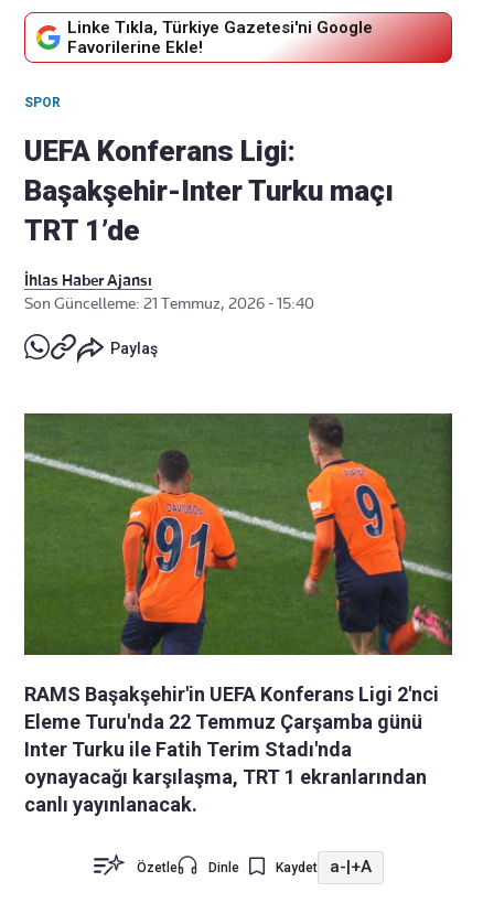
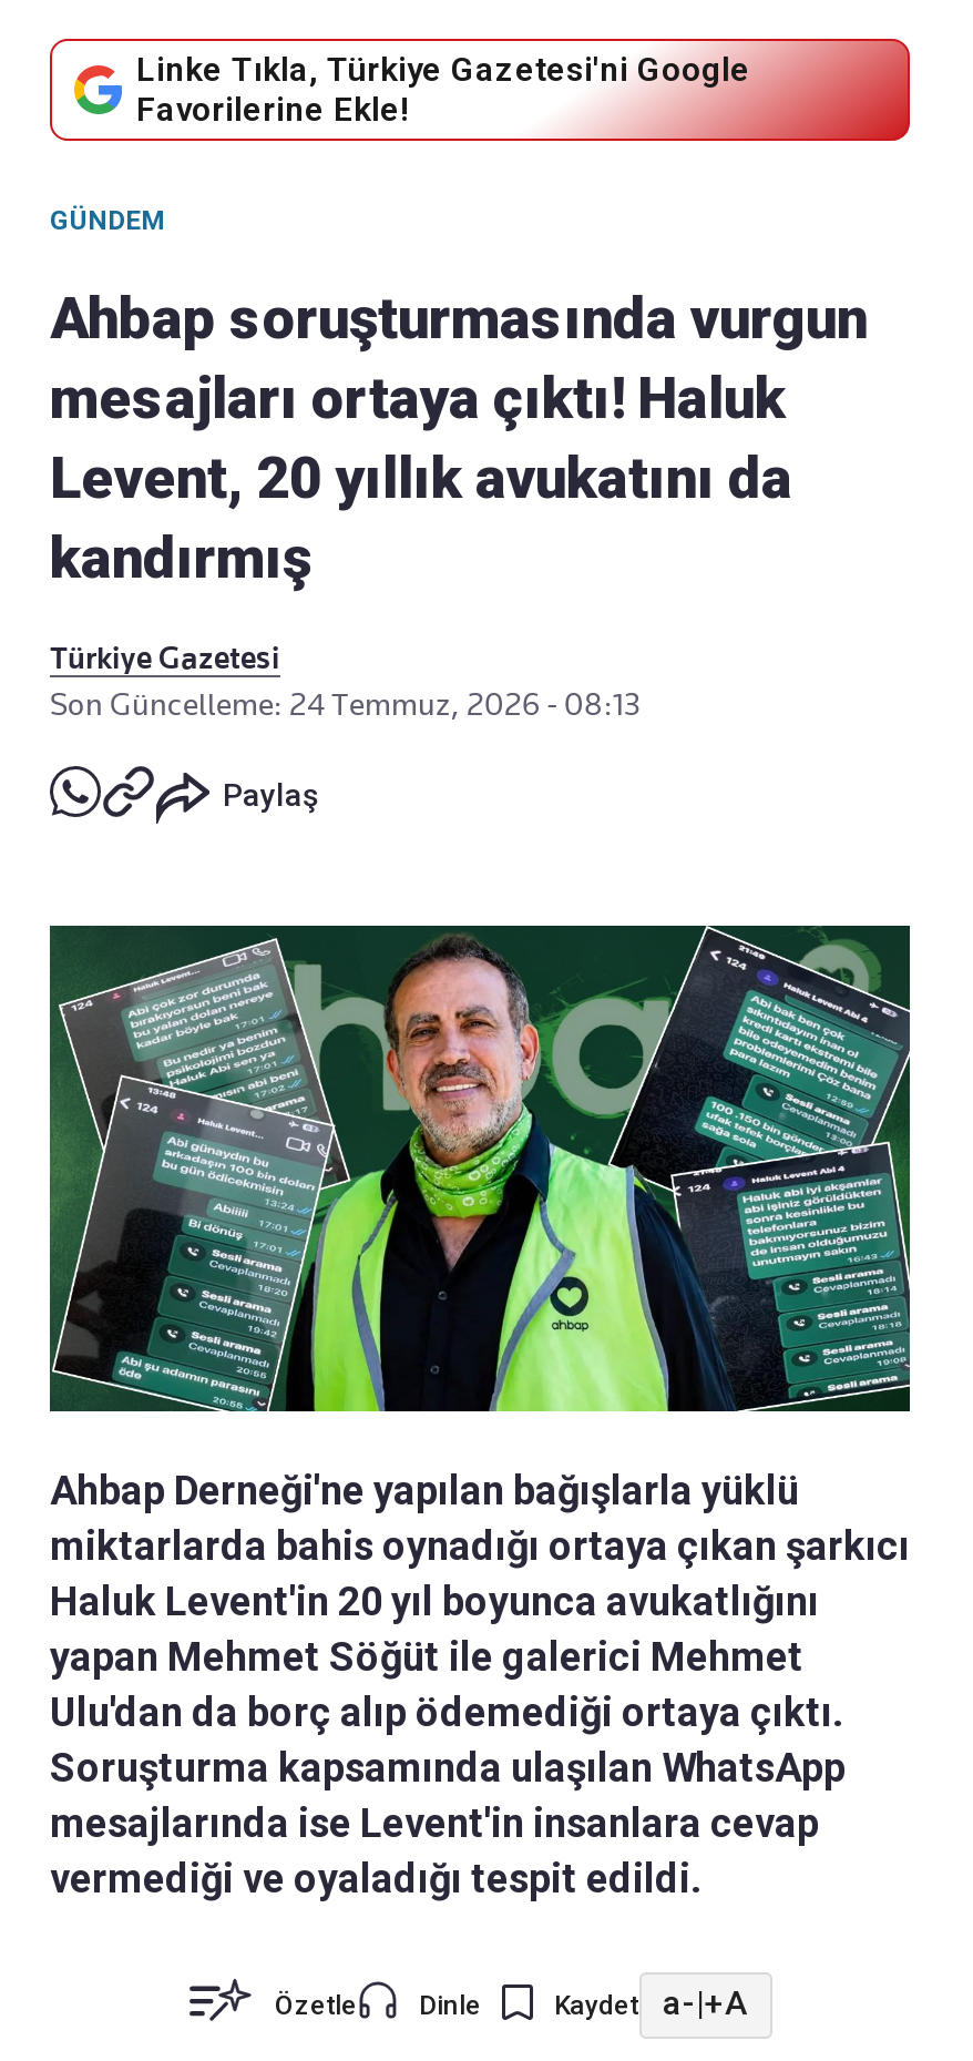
[24,95,61,111] SPOR -> [50,206,165,237] GÜNDEM
[24,135,394,247] UEFA Konferans Ligi: | Başakşehir-Inter Turku maçı | TRT 1’de -> [50,286,868,592] Ahbap soruşturmasında vurgun | mesajları ortaya çıktı! Haluk | Levent, 20 yıllık avukatını da | kandırmış
[24,272,314,312] İhlas Haber Ajansı | Son Güncelleme: 21 Temmuz, 2026 - 15:40 -> [50,641,642,723] Türkiye Gazetesi | Son Güncelleme: 24 Temmuz, 2026 - 08:13
[24,413,452,619] [image] -> [50,926,910,1414] [image]
[24,682,439,815] RAMS Başakşehir'in UEFA Konferans Ligi 2'nci | Eleme Turu'nda 22 Temmuz Çarşamba günü | Inter Turku ile Fatih Terim Stadı'nda | oynayacağı karşılaşma, TRT 1 ekranlarından | canlı yayınlanacak. -> [50,1466,910,1900] Ahbap Derneği'ne yapılan bağışlarla yüklü | miktarlarda bahis oynadığı ortaya çıkan şarkıcı | Haluk Levent'in 20 yıl boyunca avukatlığını | yapan Mehmet Söğüt ile galerici Mehmet | Ulu'dan da borç alıp ödemediği ortaya çıktı. | Soruşturma kapsamında ulaşılan WhatsApp | mesajlarında ise Levent'in insanlara cevap | vermediği ve oyaladığı tespit edildi.

